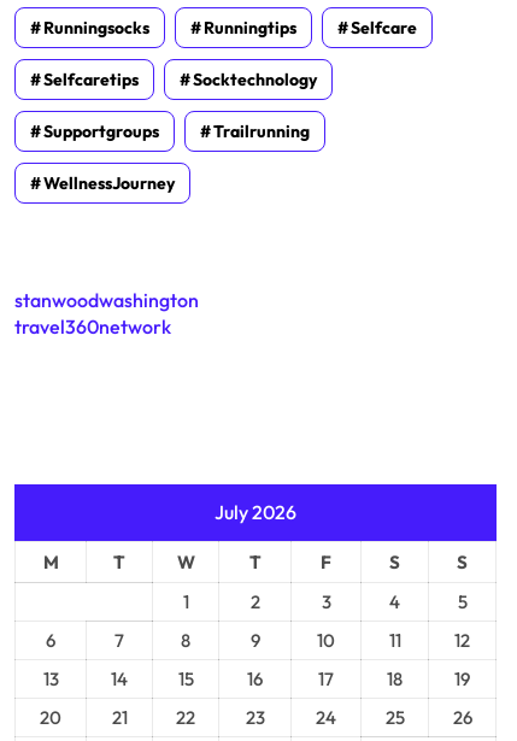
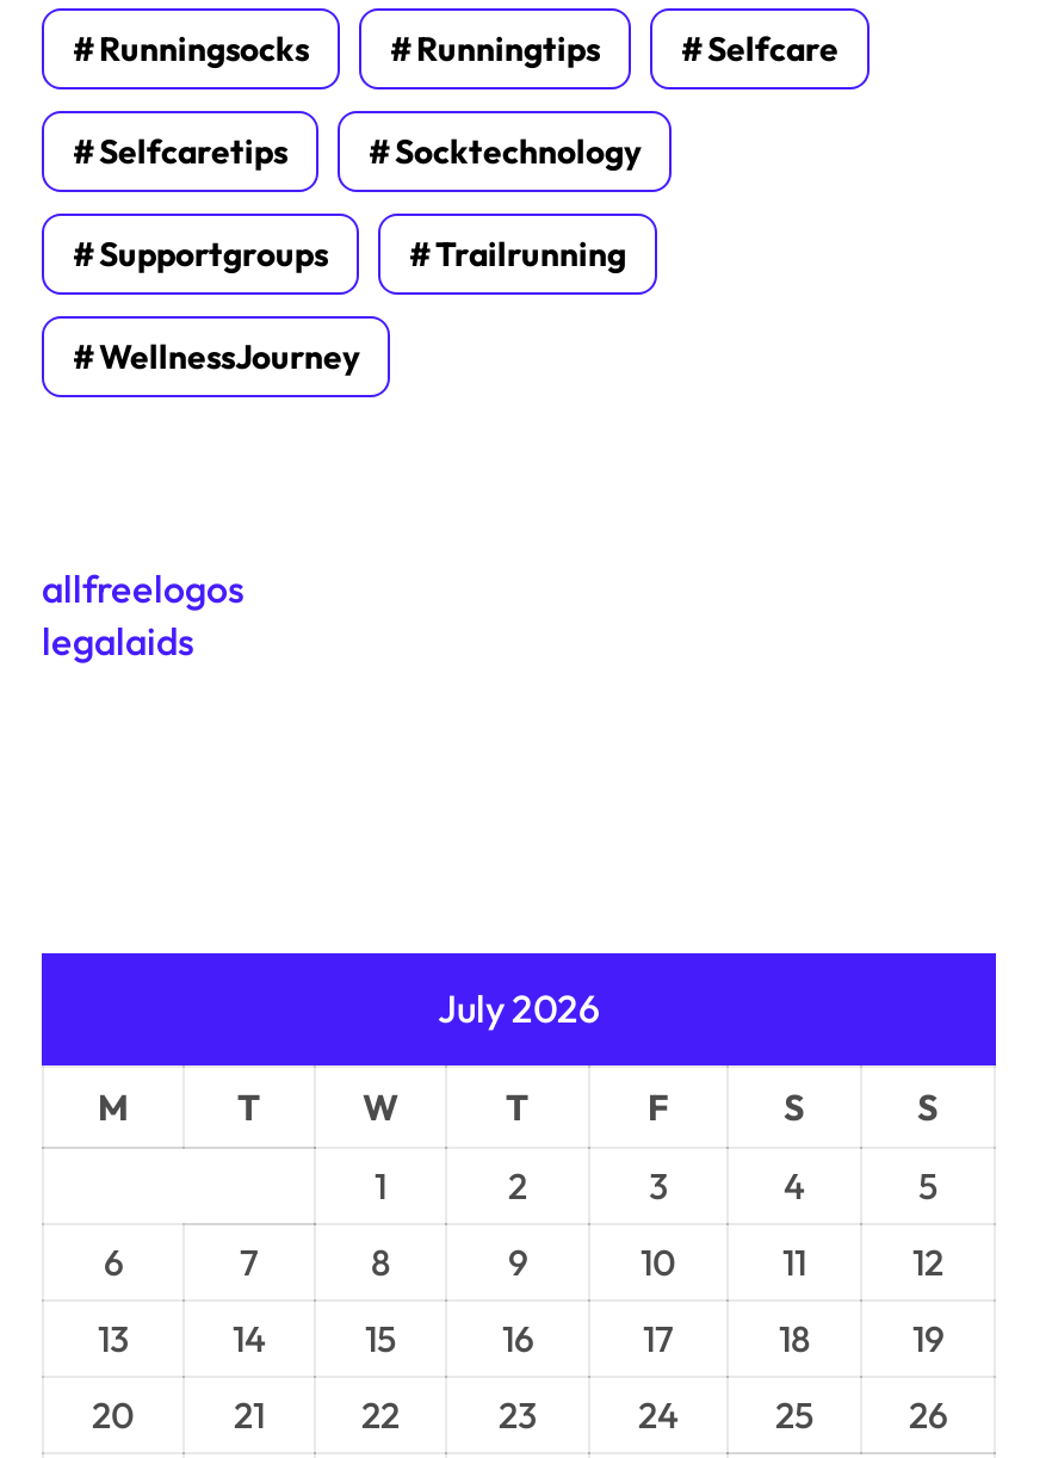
[14,288,199,339] stanwoodwashington | travel360network -> [42,565,245,665] allfreelogos | legalaids

